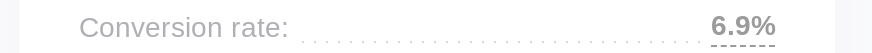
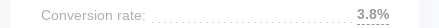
[711,9,775,41] 6.9% -> [357,6,389,22] 3.8%

